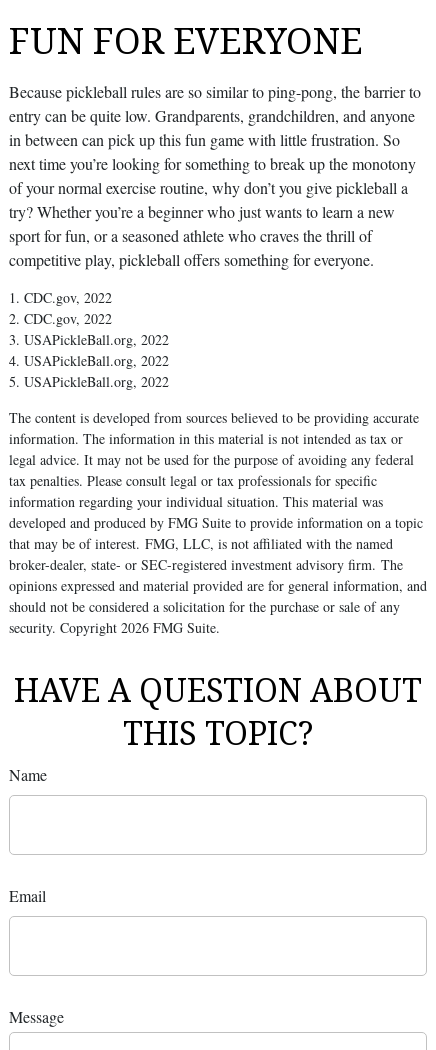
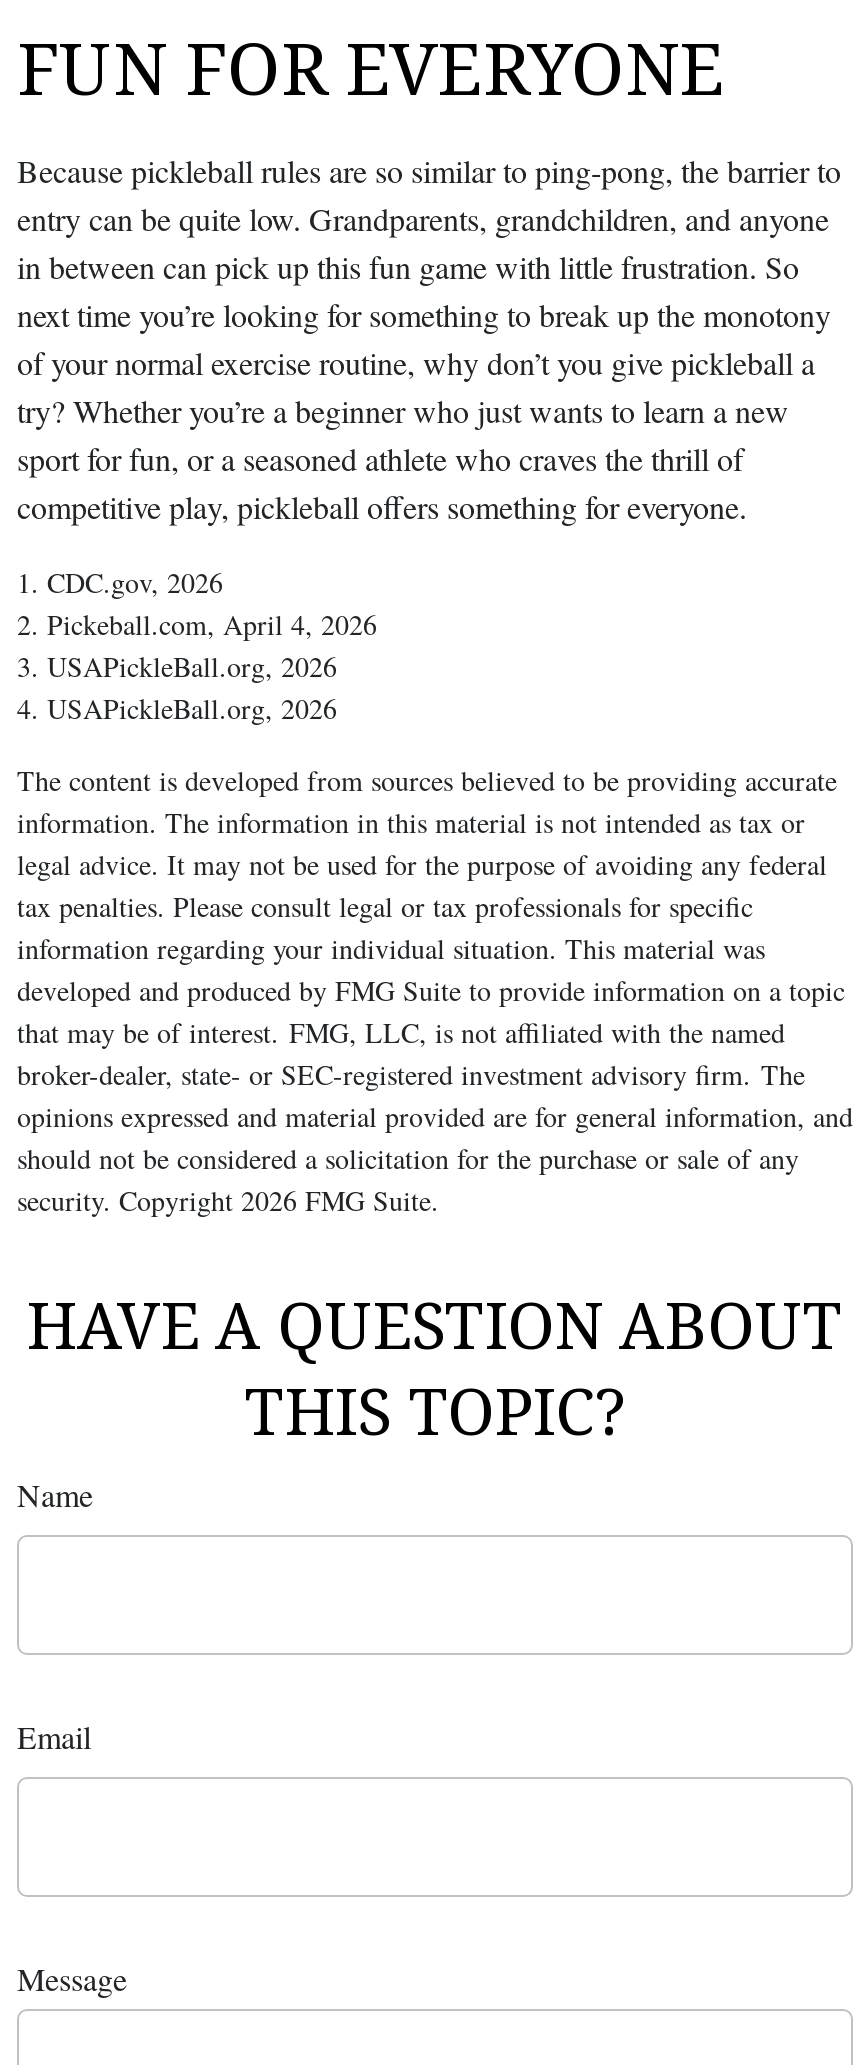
[9,288,169,391] 1. CDC.gov, 2022 | 2. CDC.gov, 2022 | 3. USAPickleBall.org, 2022 | 4. USAPickleBall.org, 2022 | 5. USAPickleBall.org, 2022 -> [17,563,377,727] 1. CDC.gov, 2026 | 2. Pickeball.com, April 4, 2026 | 3. USAPickleBall.org, 2026 | 4. USAPickleBall.org, 2026

